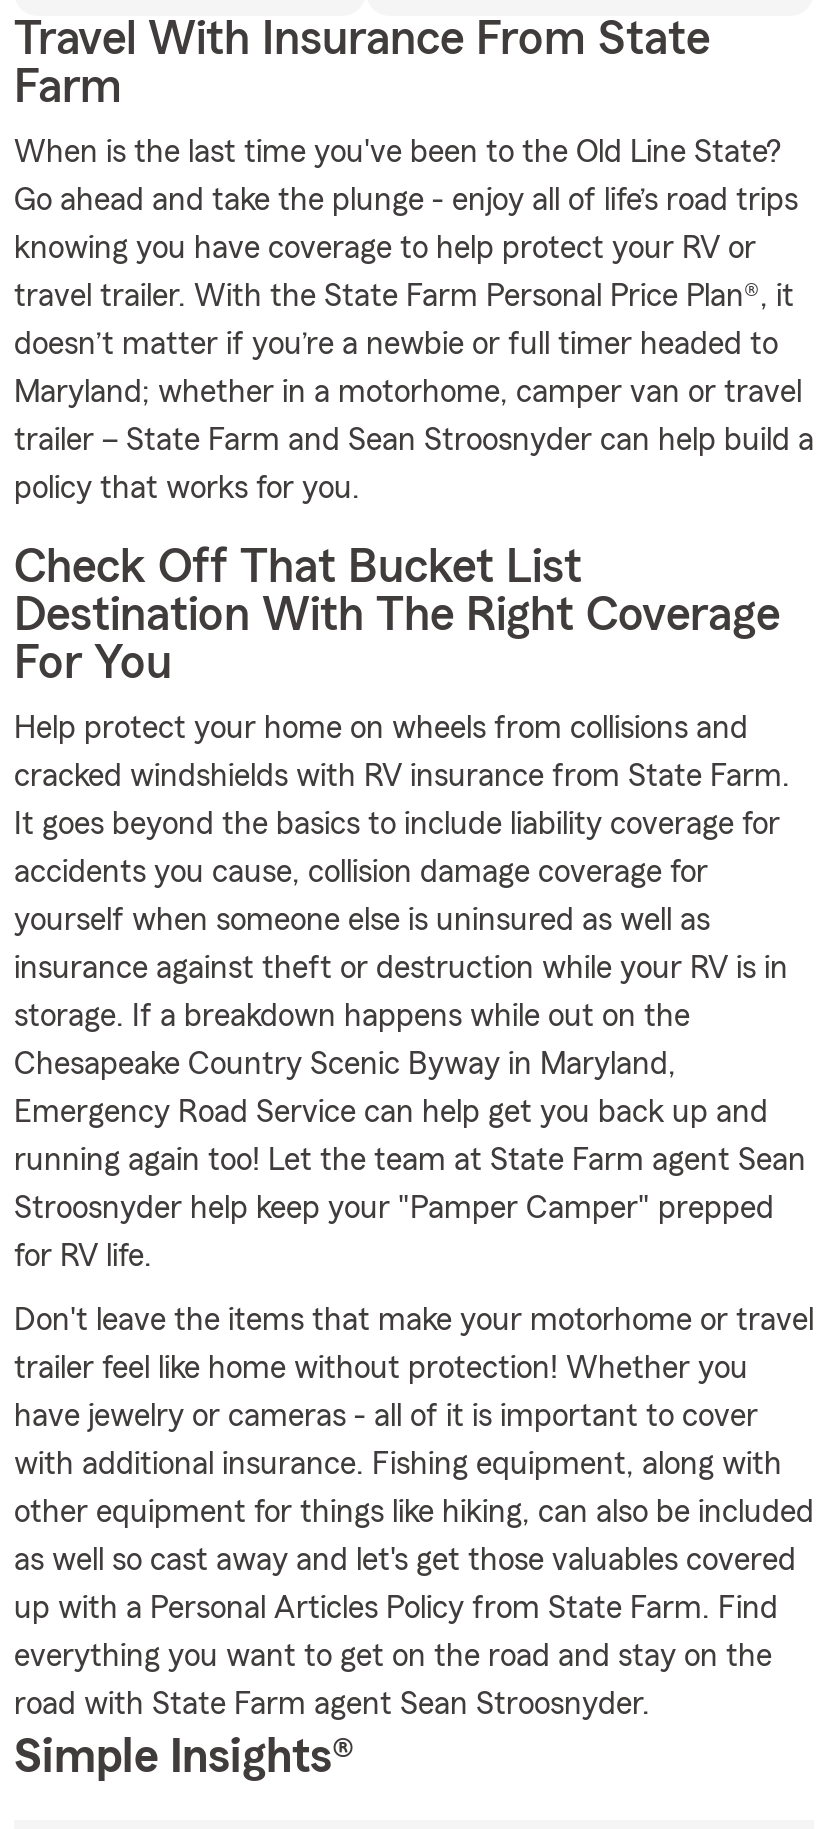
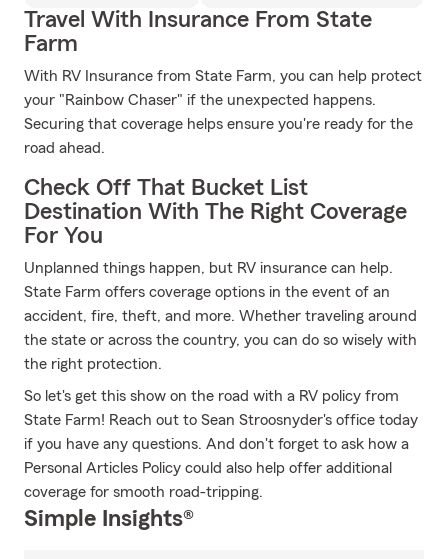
[14,136,814,504] When is the last time you've been to the Old Line State? | Go ahead and take the plunge - enjoy all of life’s road trips | knowing you have coverage to help protect your RV or | travel trailer. With the State Farm Personal Price Plan®, it | doesn’t matter if you’re a newbie or full timer headed to | Maryland; whether in a motorhome, camper van or travel | trailer – State Farm and Sean Stroosnyder can help build a | policy that works for you. -> [24,68,422,156] With RV Insurance from State Farm, you can help protect | your "Rainbow Chaser" if the unexpected happens. | Securing that coverage helps ensure you're ready for the | road ahead.
[14,712,814,1720] Help protect your home on wheels from collisions and | cracked windshields with RV insurance from State Farm. | It goes beyond the basics to include liability coverage for | accidents you cause, collision damage coverage for | yourself when someone else is uninsured as well as | insurance against theft or destruction while your RV is in | storage. If a breakdown happens while out on the | Chesapeake Country Scenic Byway in Maryland, | Emergency Road Service can help get you back up and | running again too! Let the team at State Farm agent Sean | Stroosnyder help keep your "Pamper Camper" prepped | for RV life. | Don't leave the items that make your motorhome or travel | trailer feel like home without protection! Whether you | have jewelry or cameras - all of it is important to cover | with additional insurance. Fishing equipment, along with | other equipment for things like hiking, can also be included | as well so cast away and let's get those valuables covered | up with a Personal Articles Policy from State Farm. Find | everything you want to get on the road and stay on the | road with State Farm agent Sean Stroosnyder. -> [24,260,418,500] Unplanned things happen, but RV insurance can help. | State Farm offers coverage options in the event of an | accident, fire, theft, and more. Whether traveling around | the state or across the country, you can do so wisely with | the right protection. | So let's get this show on the road with a RV policy from | State Farm! Reach out to Sean Stroosnyder's office today | if you have any questions. And don't forget to ask how a | Personal Articles Policy could also help offer additional | coverage for smooth road-tripping.

